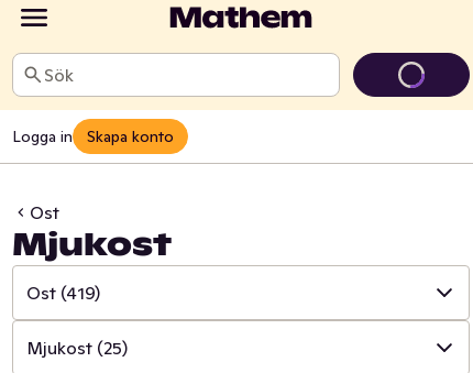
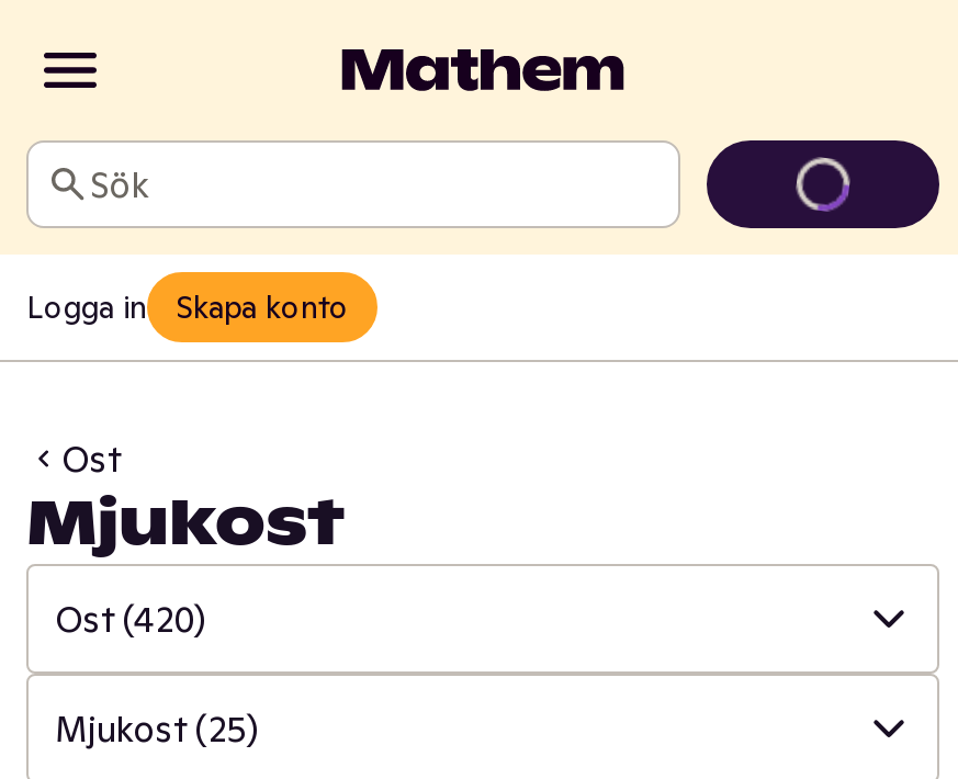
[26,282,100,304] Ost (419) -> [55,597,204,641] Ost (420)

